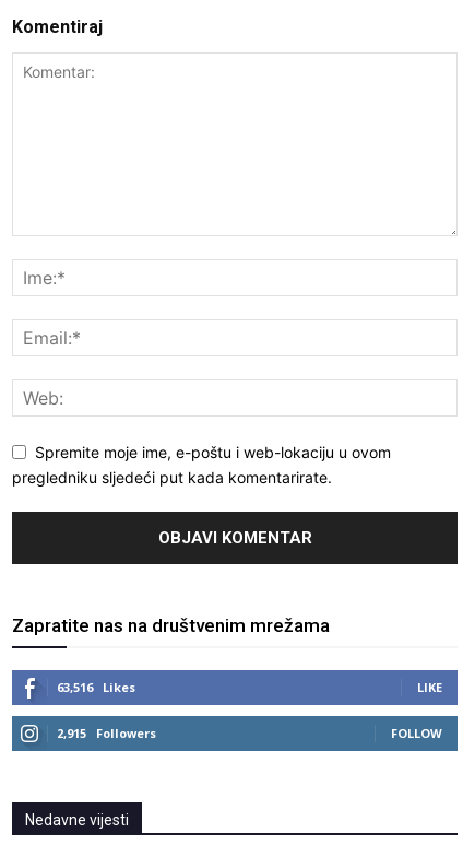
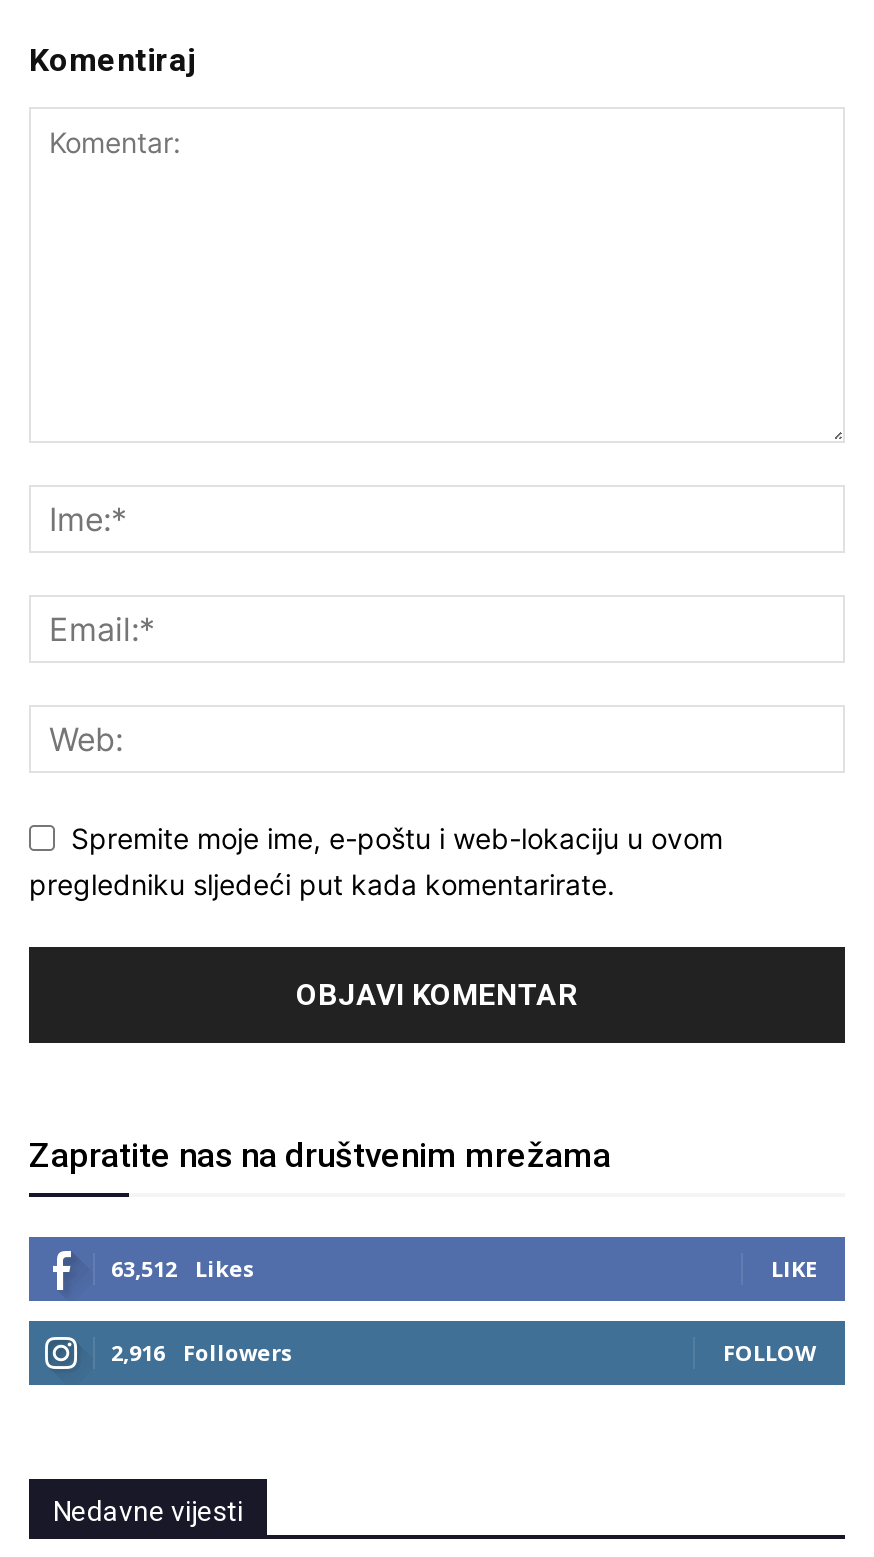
[57,679,135,695] 63,516 Likes -> [111,1253,255,1283] 63,512 Likes
[57,725,156,741] 2,915 Followers -> [111,1337,293,1367] 2,916 Followers

